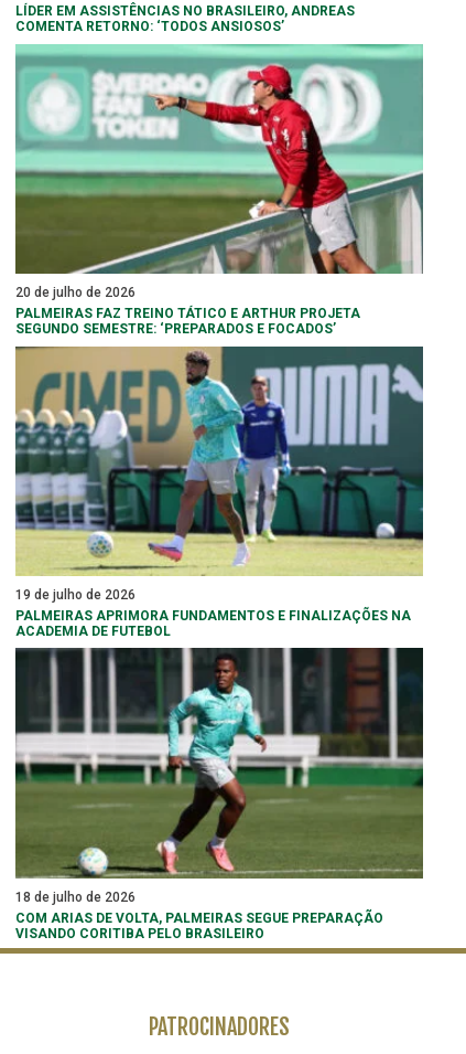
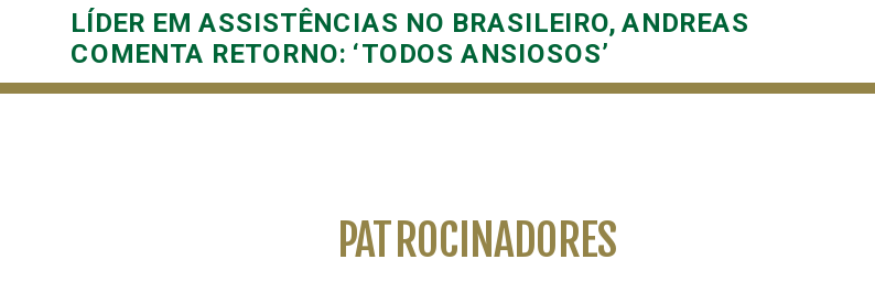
[14,43,424,337] [image] | 20 de julho de 2026 | PALMEIRAS FAZ TREINO TÁTICO E ARTHUR PROJETA | SEGUNDO SEMESTRE: ‘PREPARADOS E FOCADOS’ -> none
[14,345,424,639] [image] | 19 de julho de 2026 | PALMEIRAS APRIMORA FUNDAMENTOS E FINALIZAÇÕES NA | ACADEMIA DE FUTEBOL -> none
[14,647,424,941] [image] | 18 de julho de 2026 | COM ARIAS DE VOLTA, PALMEIRAS SEGUE PREPARAÇÃO | VISANDO CORITIBA PELO BRASILEIRO -> none

